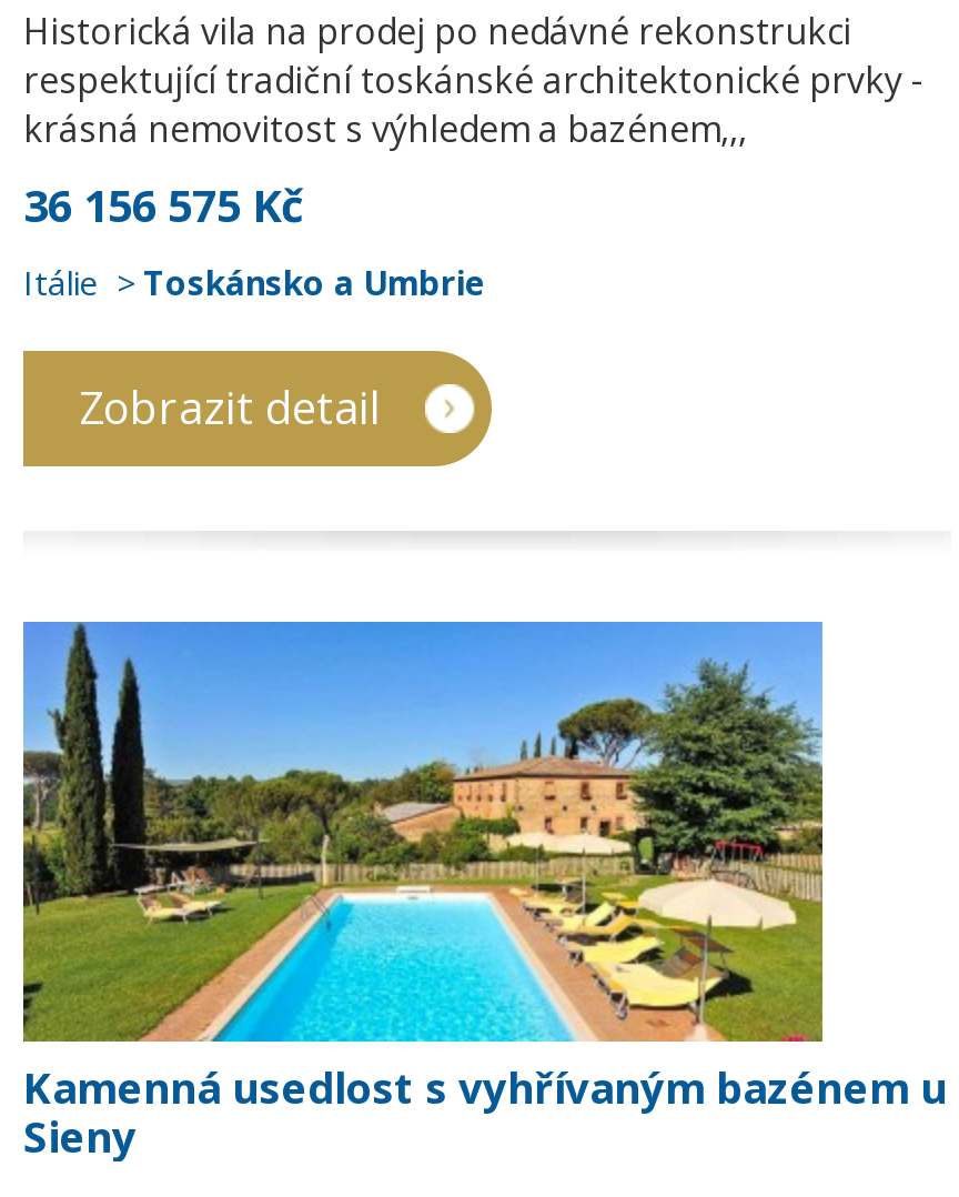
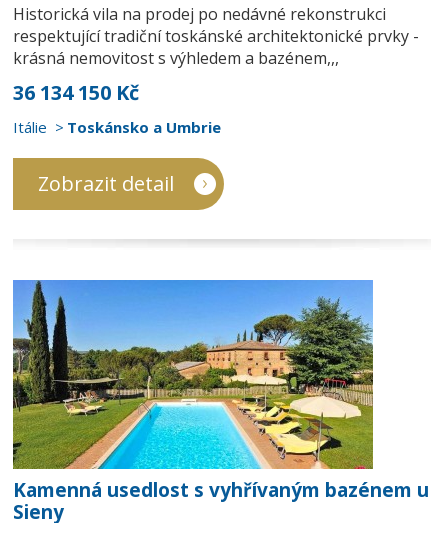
[23,175,303,235] 36 156 575 Kč -> [13,79,139,106] 36 134 150 Kč

